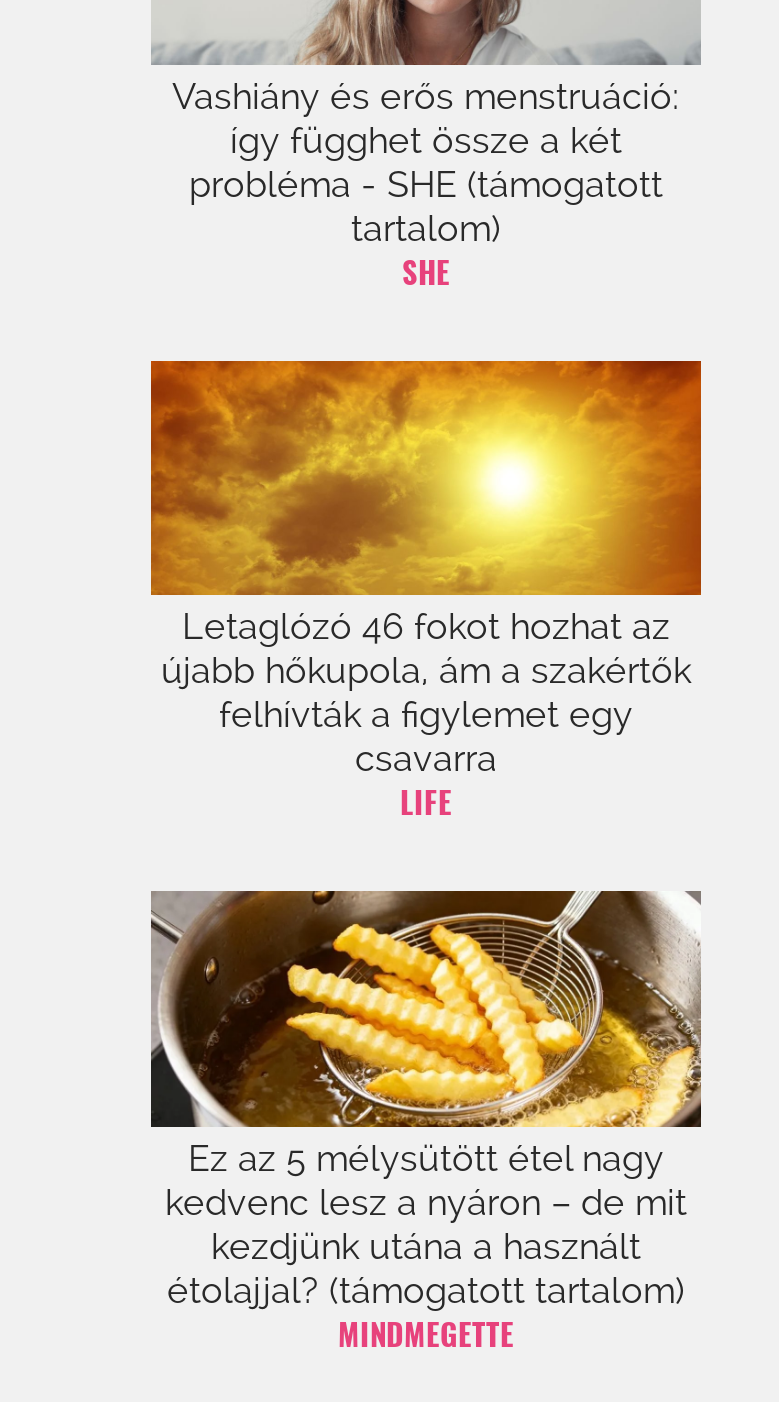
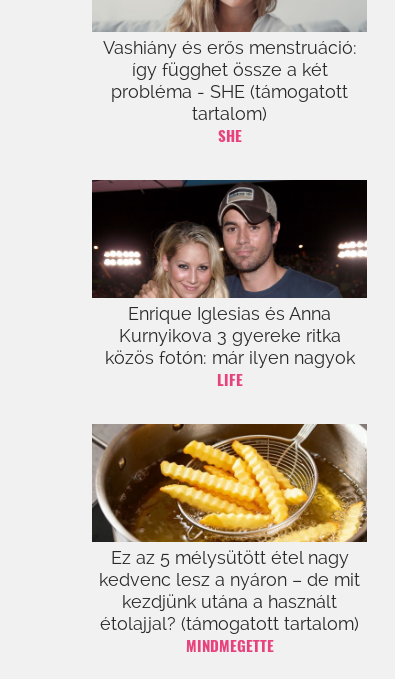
[149,358,703,780] [image] | Letaglózó 46 fokot hozhat az | újabb hőkupola, ám a szakértők | felhívták a figylemet egy | csavarra -> [91,179,368,368] [image] | Enrique Iglesias és Anna | Kurnyikova 3 gyereke ritka | közös fotón: már ilyen nagyok

